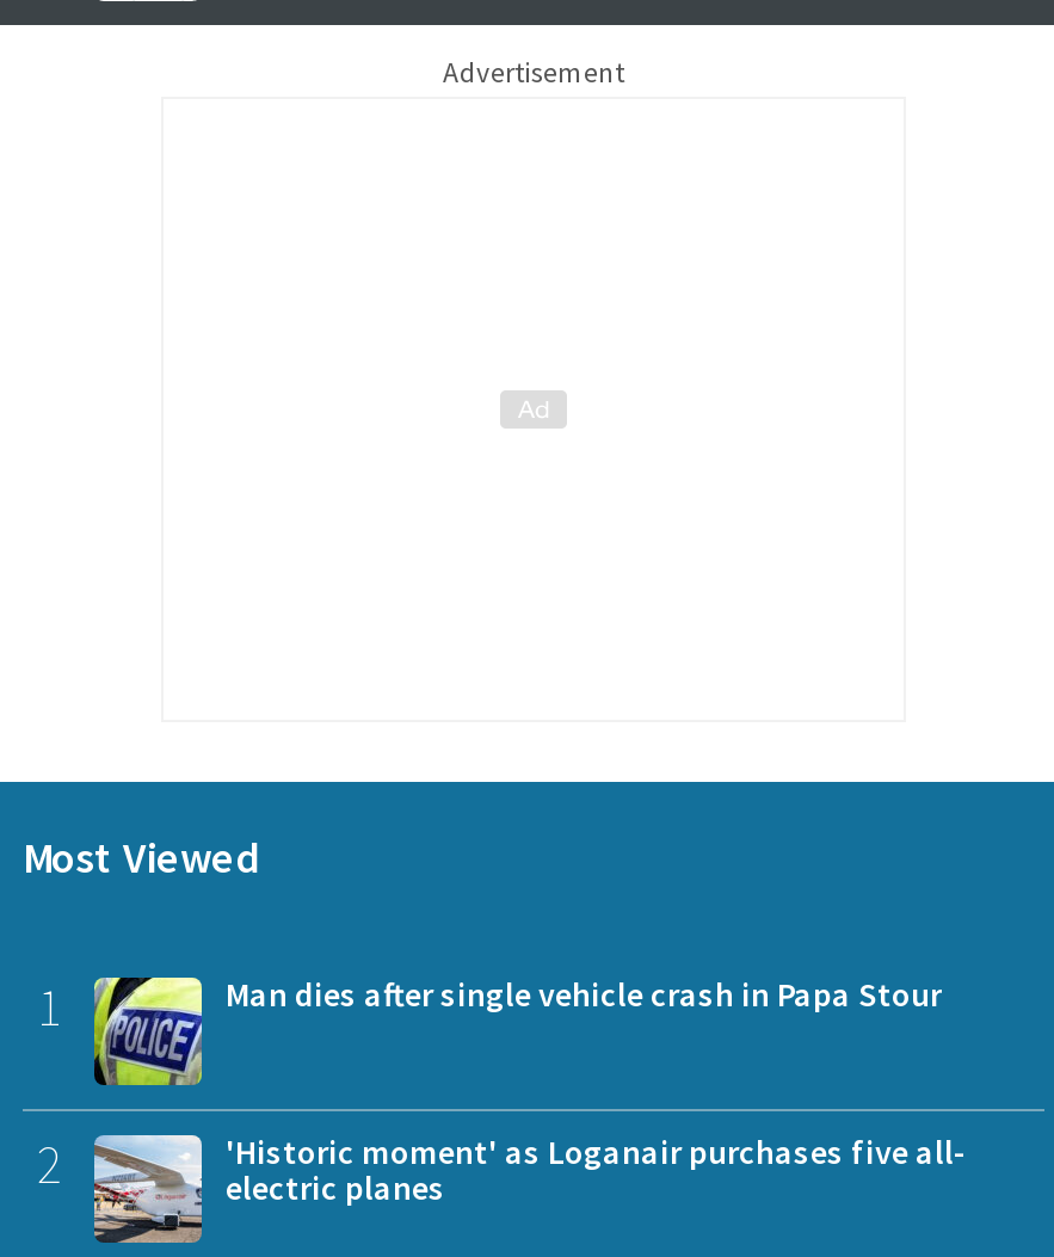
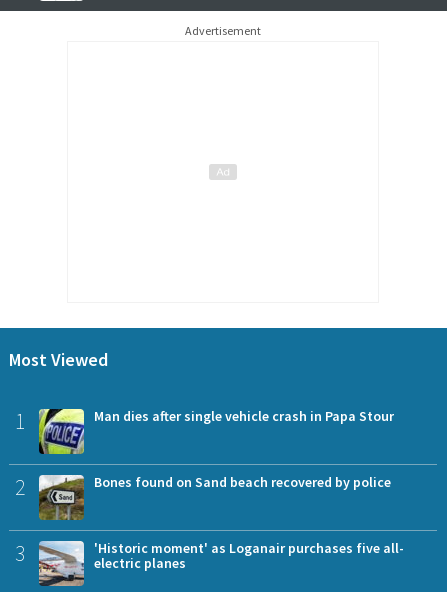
none -> [15,473,391,567] [image] | Bones found on Sand beach recovered by police | 3

